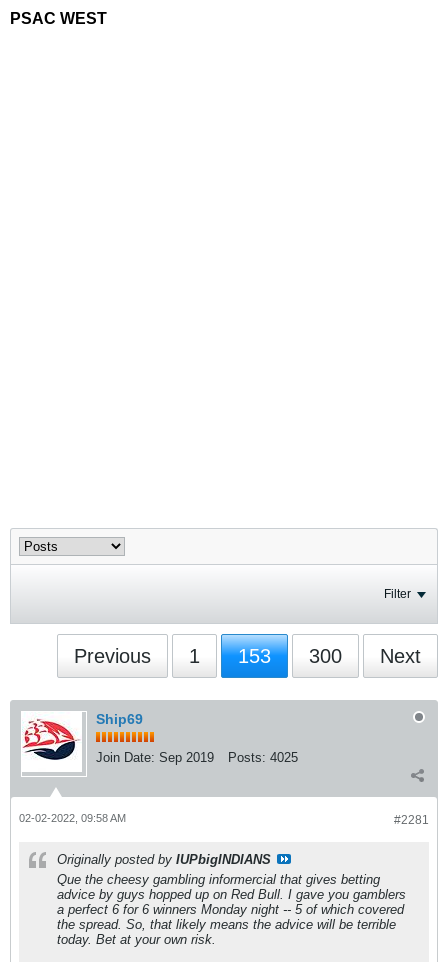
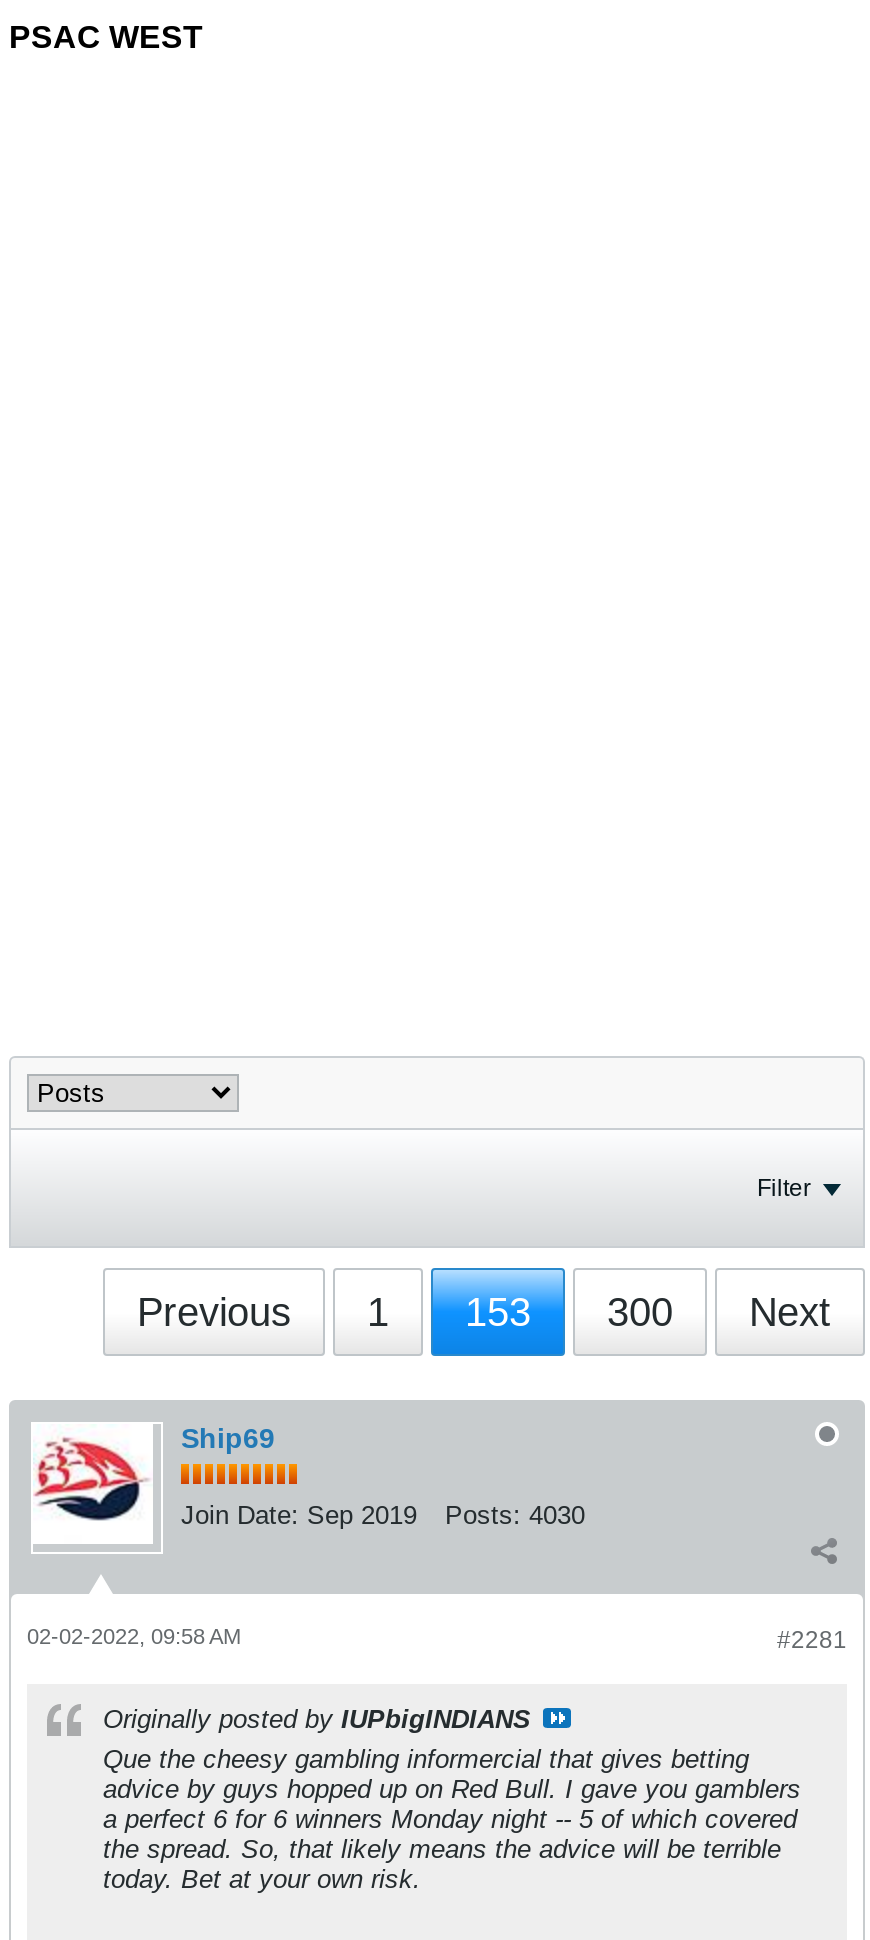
[96,750,298,765] Join Date: Sep 2019 Posts: 4025 -> [181,1500,585,1530] Join Date: Sep 2019 Posts: 4030

